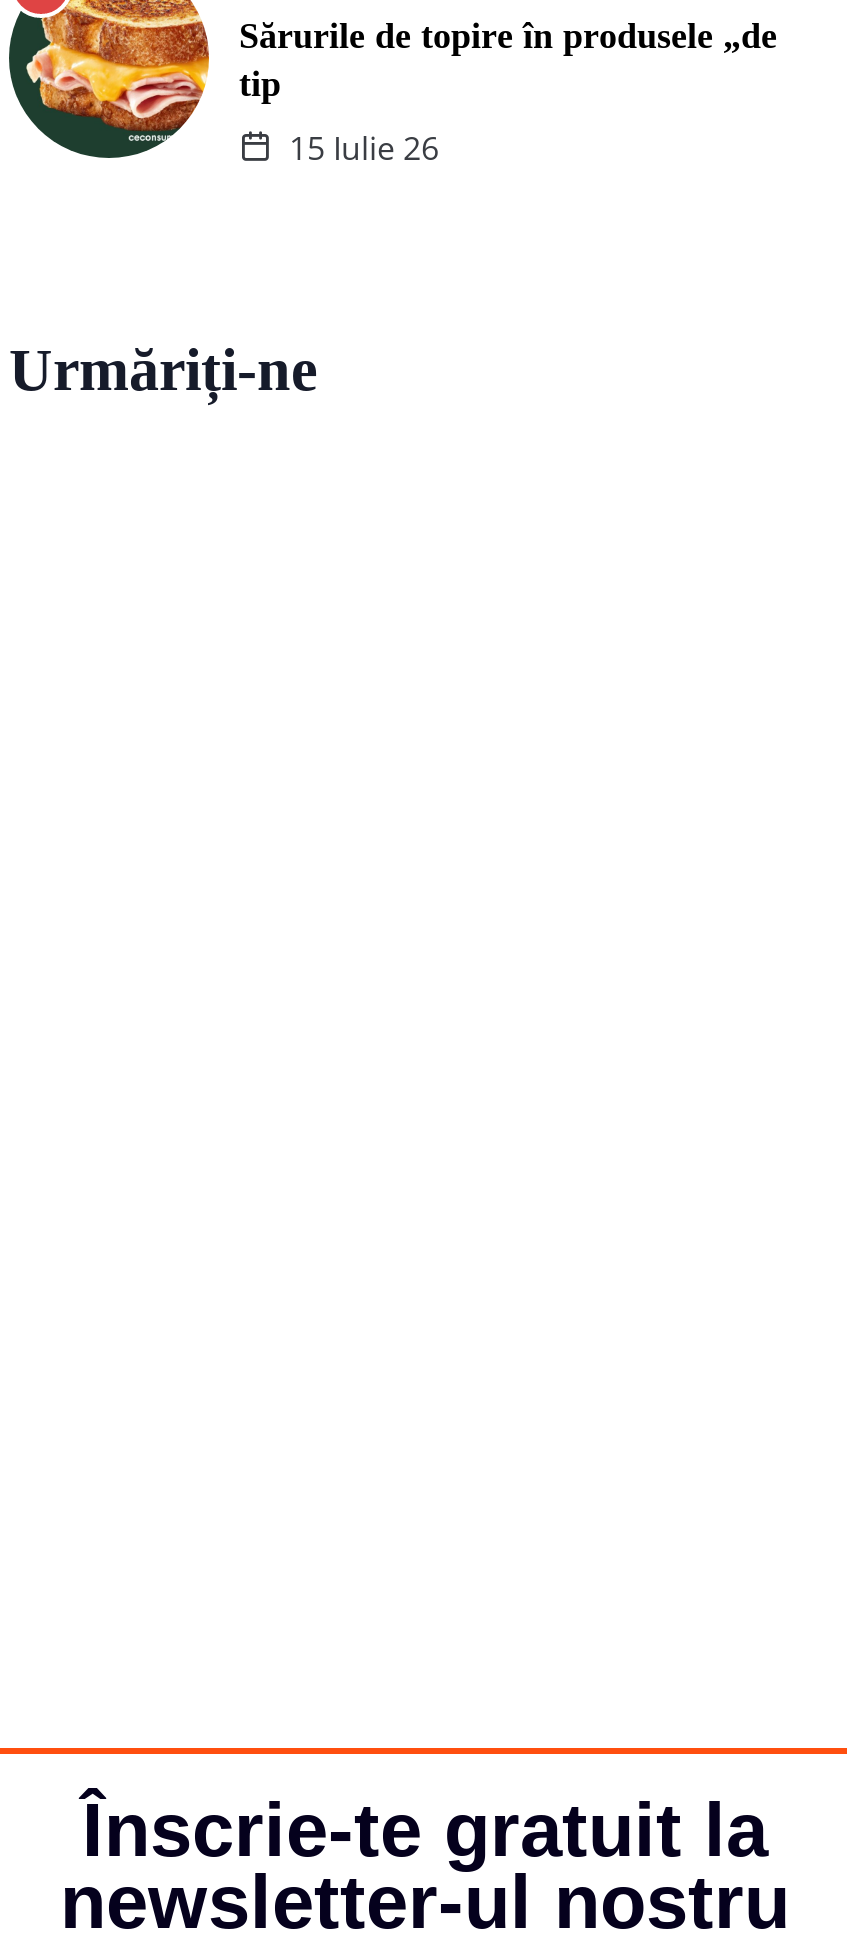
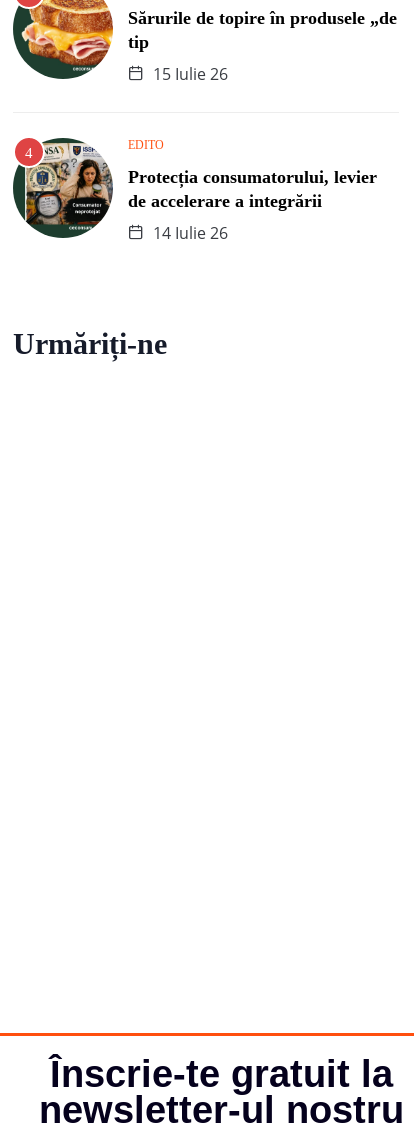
none -> [14,137,377,244] [image] | EDITO | Protecția consumatorului, levier | de accelerare a integrării | 14 Iulie 26

